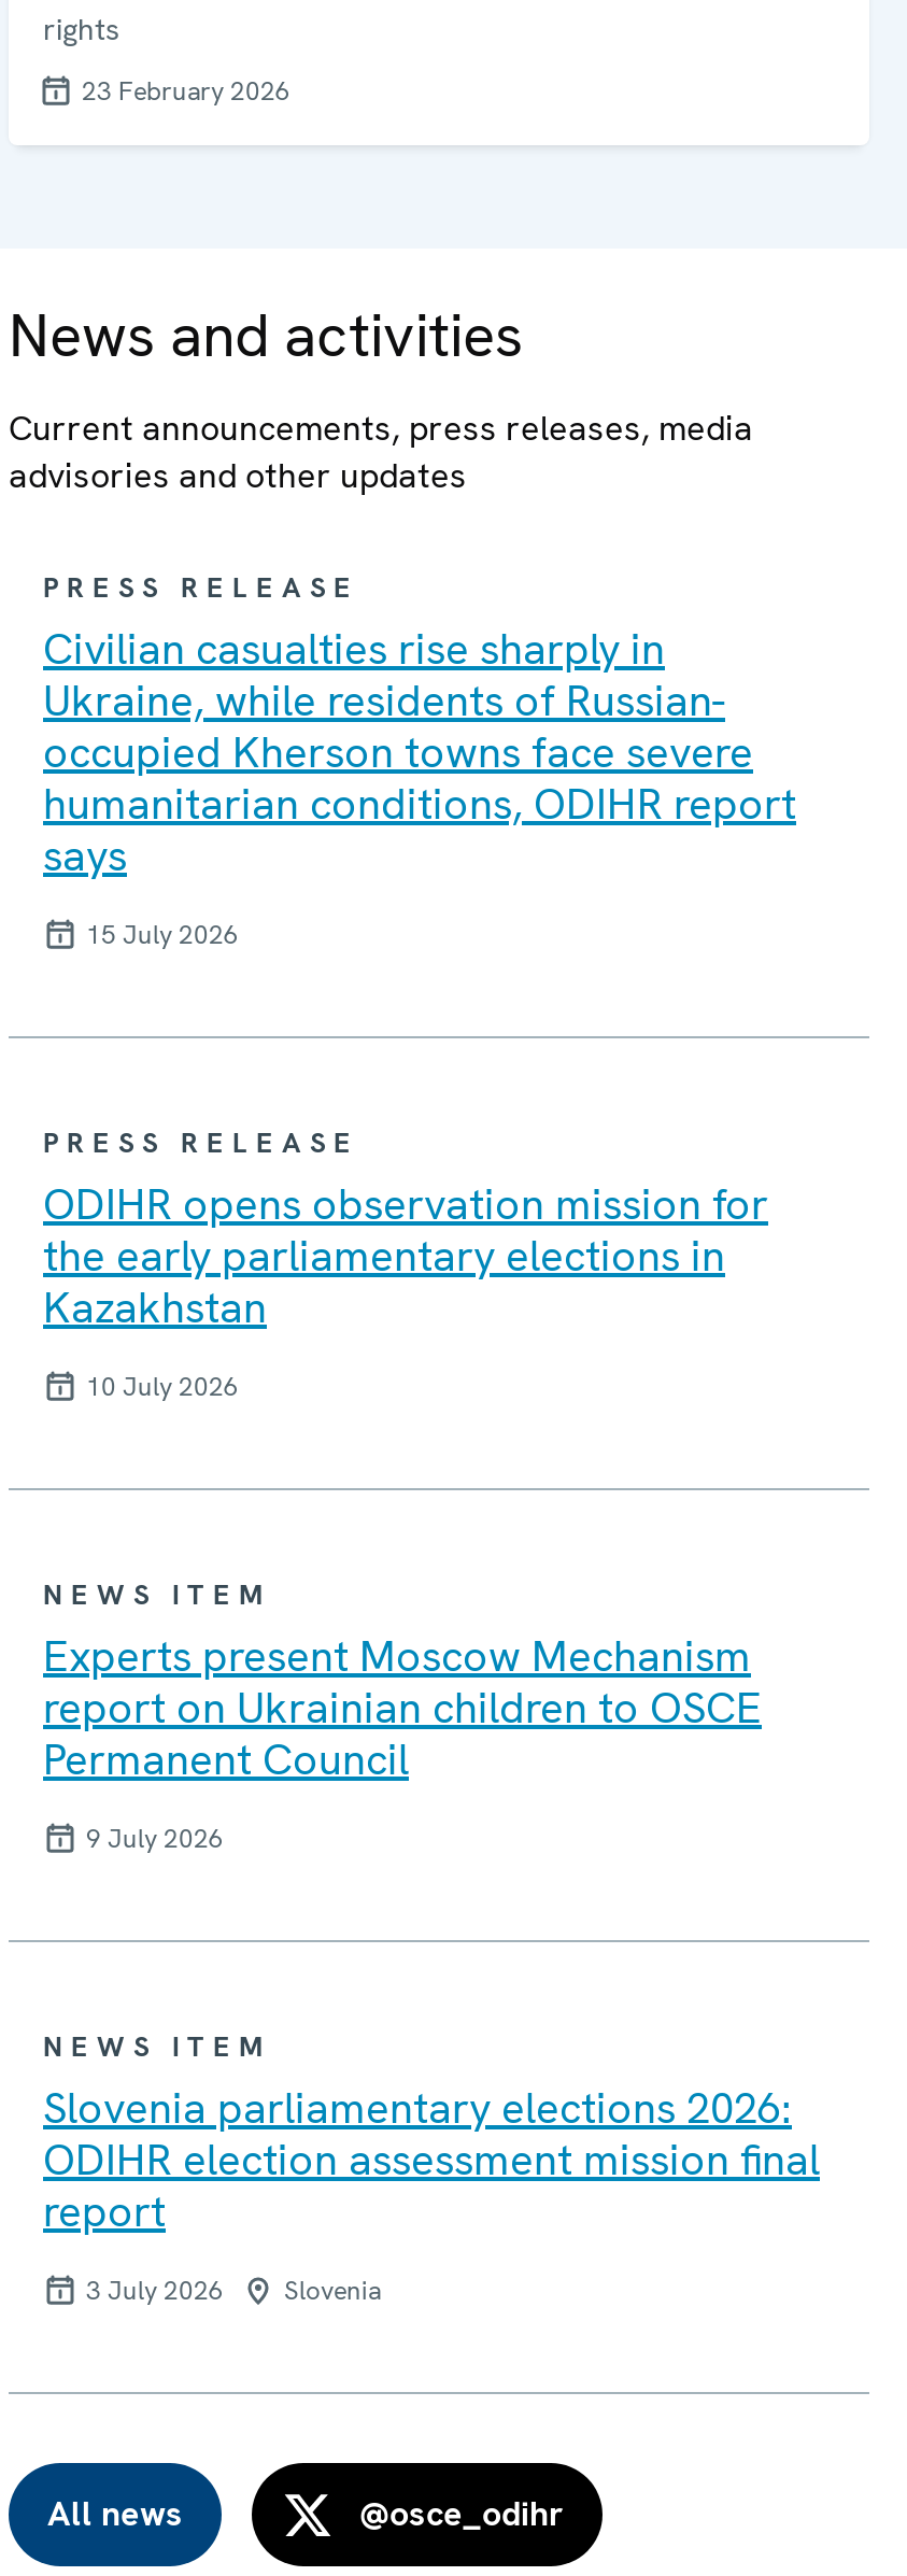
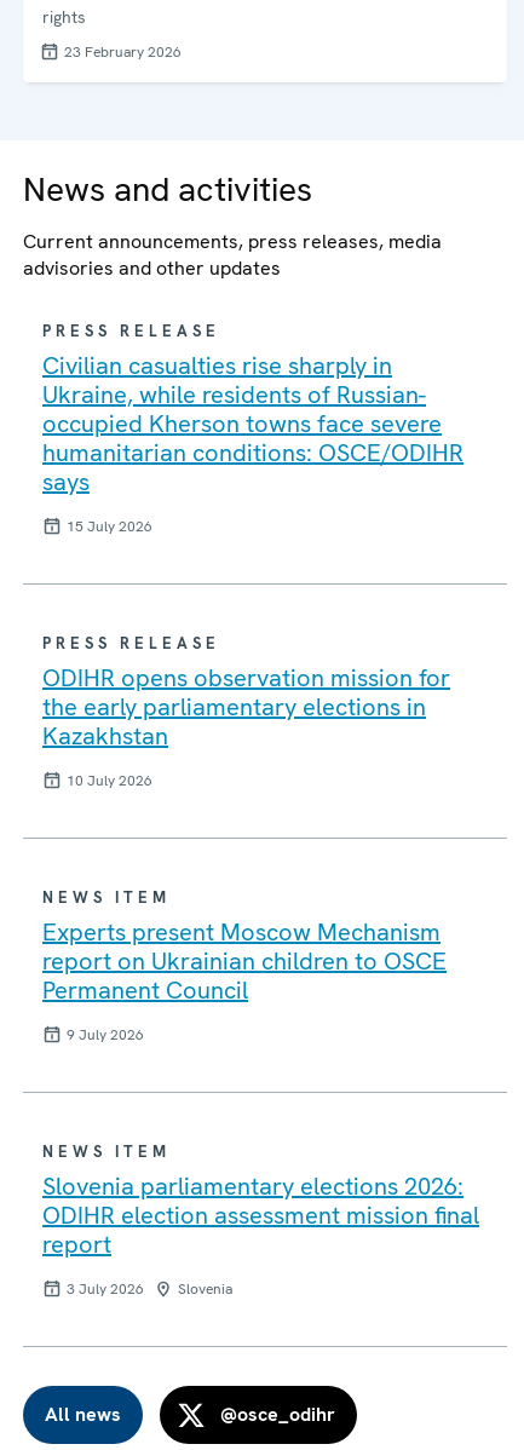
[43,775,796,831] humanitarian conditions, ODIHR report -> [42,436,463,468] humanitarian conditions: OSCE/ODIHR

